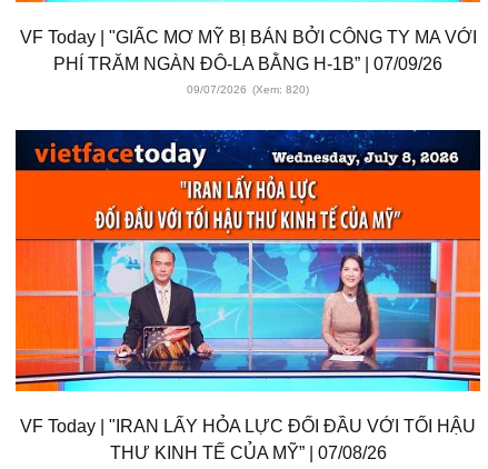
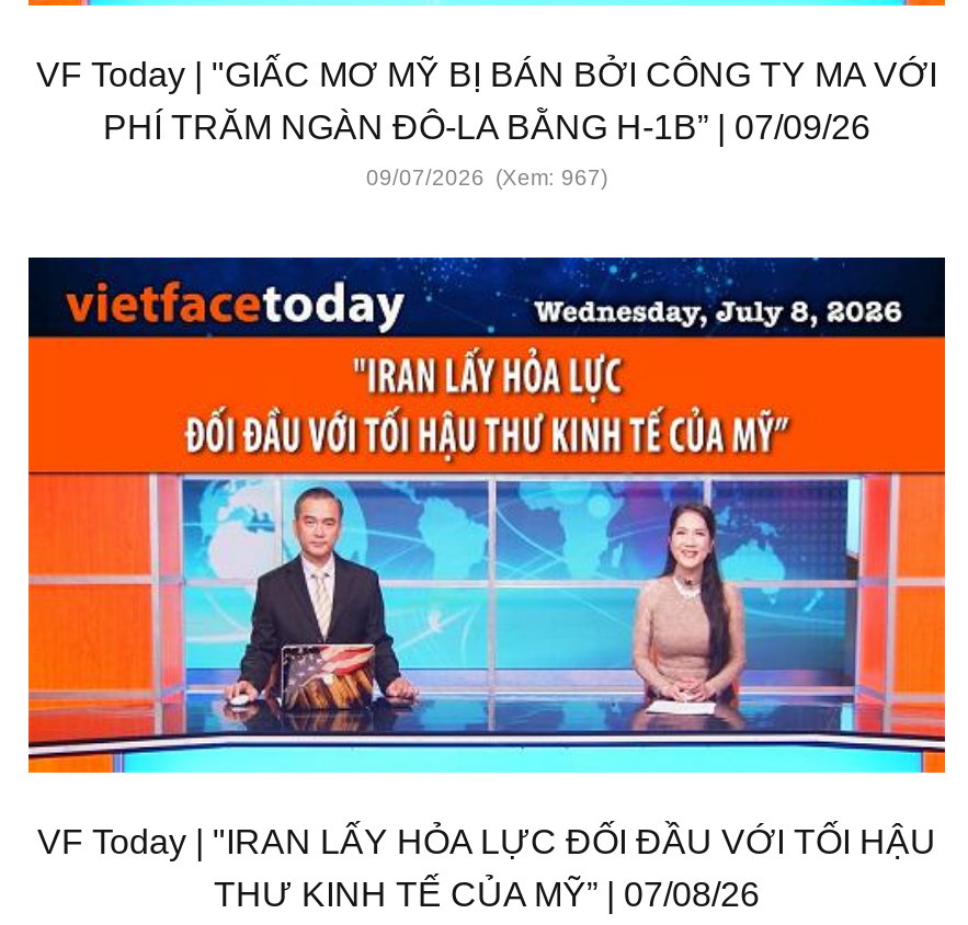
[187,84,309,96] 09/07/2026 (Xem: 820) -> [366,165,607,189] 09/07/2026 (Xem: 967)

